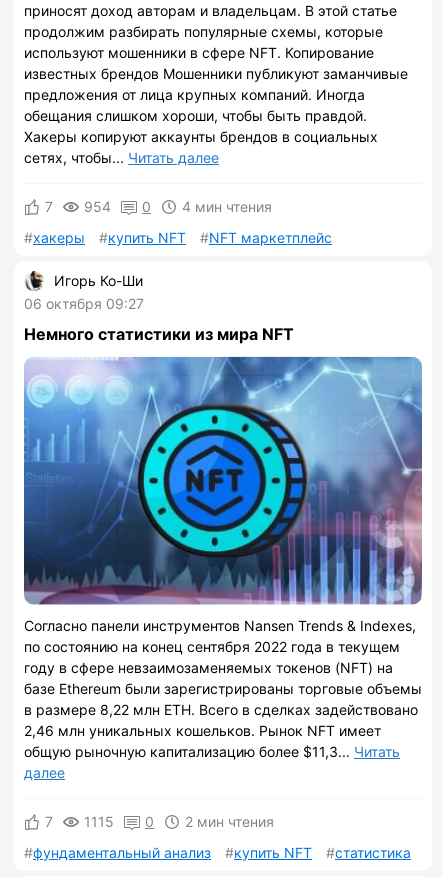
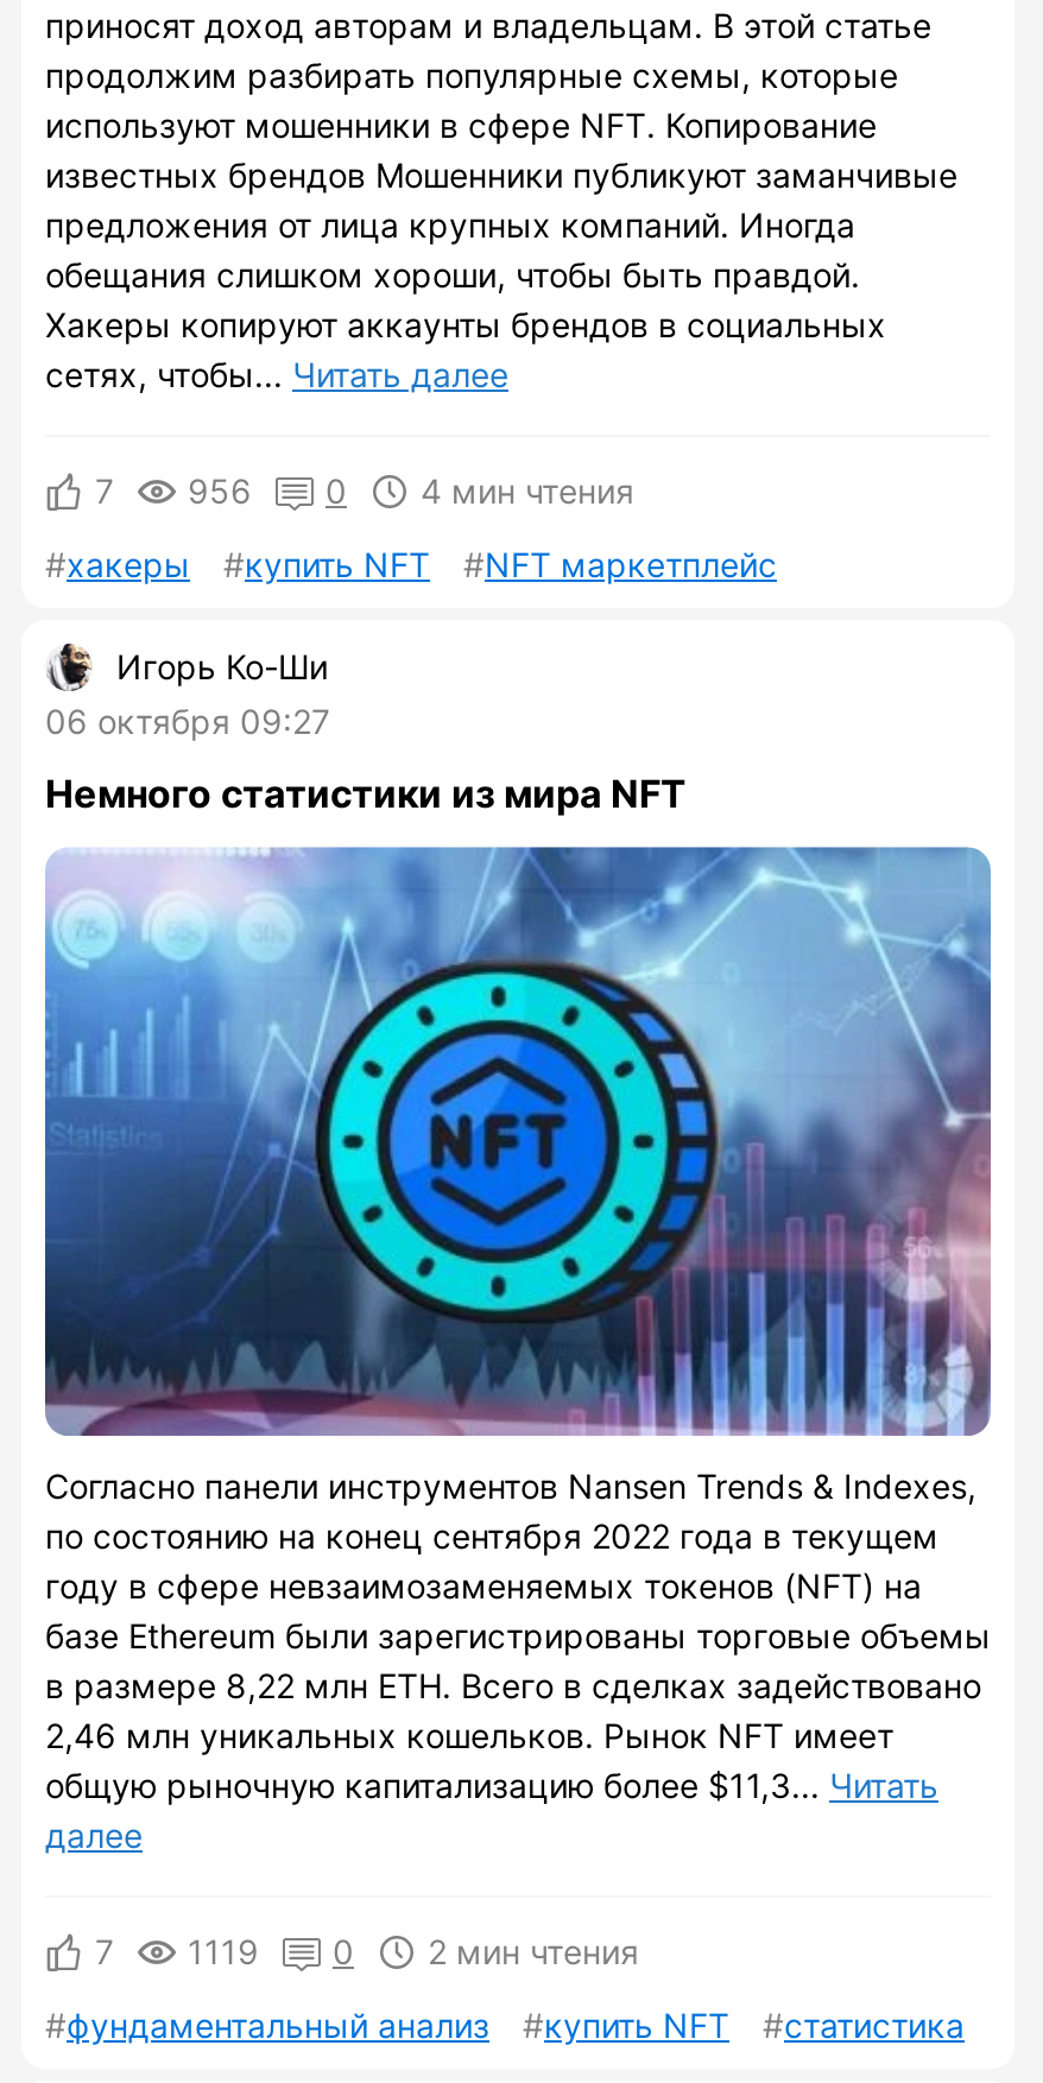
[45,198,272,215] 7 954 0 4 мин чтения -> [95,471,634,511] 7 956 0 4 мин чтения
[45,813,274,830] 7 1115 0 2 мин чтения -> [95,1931,639,1971] 7 1119 0 2 мин чтения

